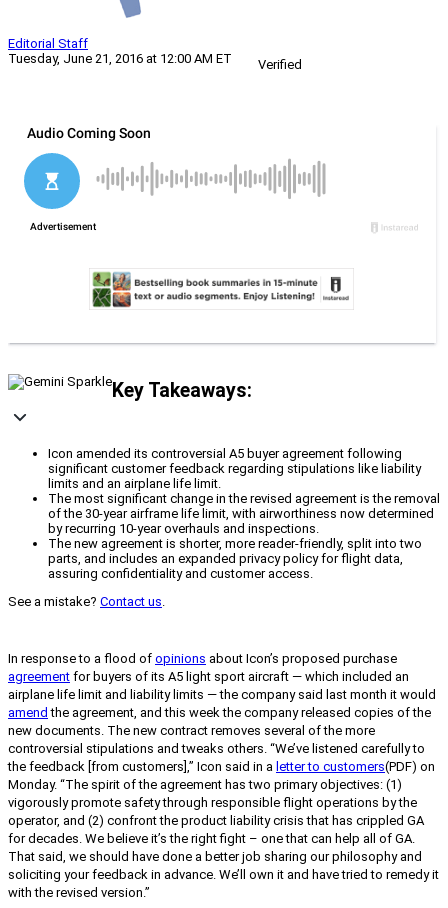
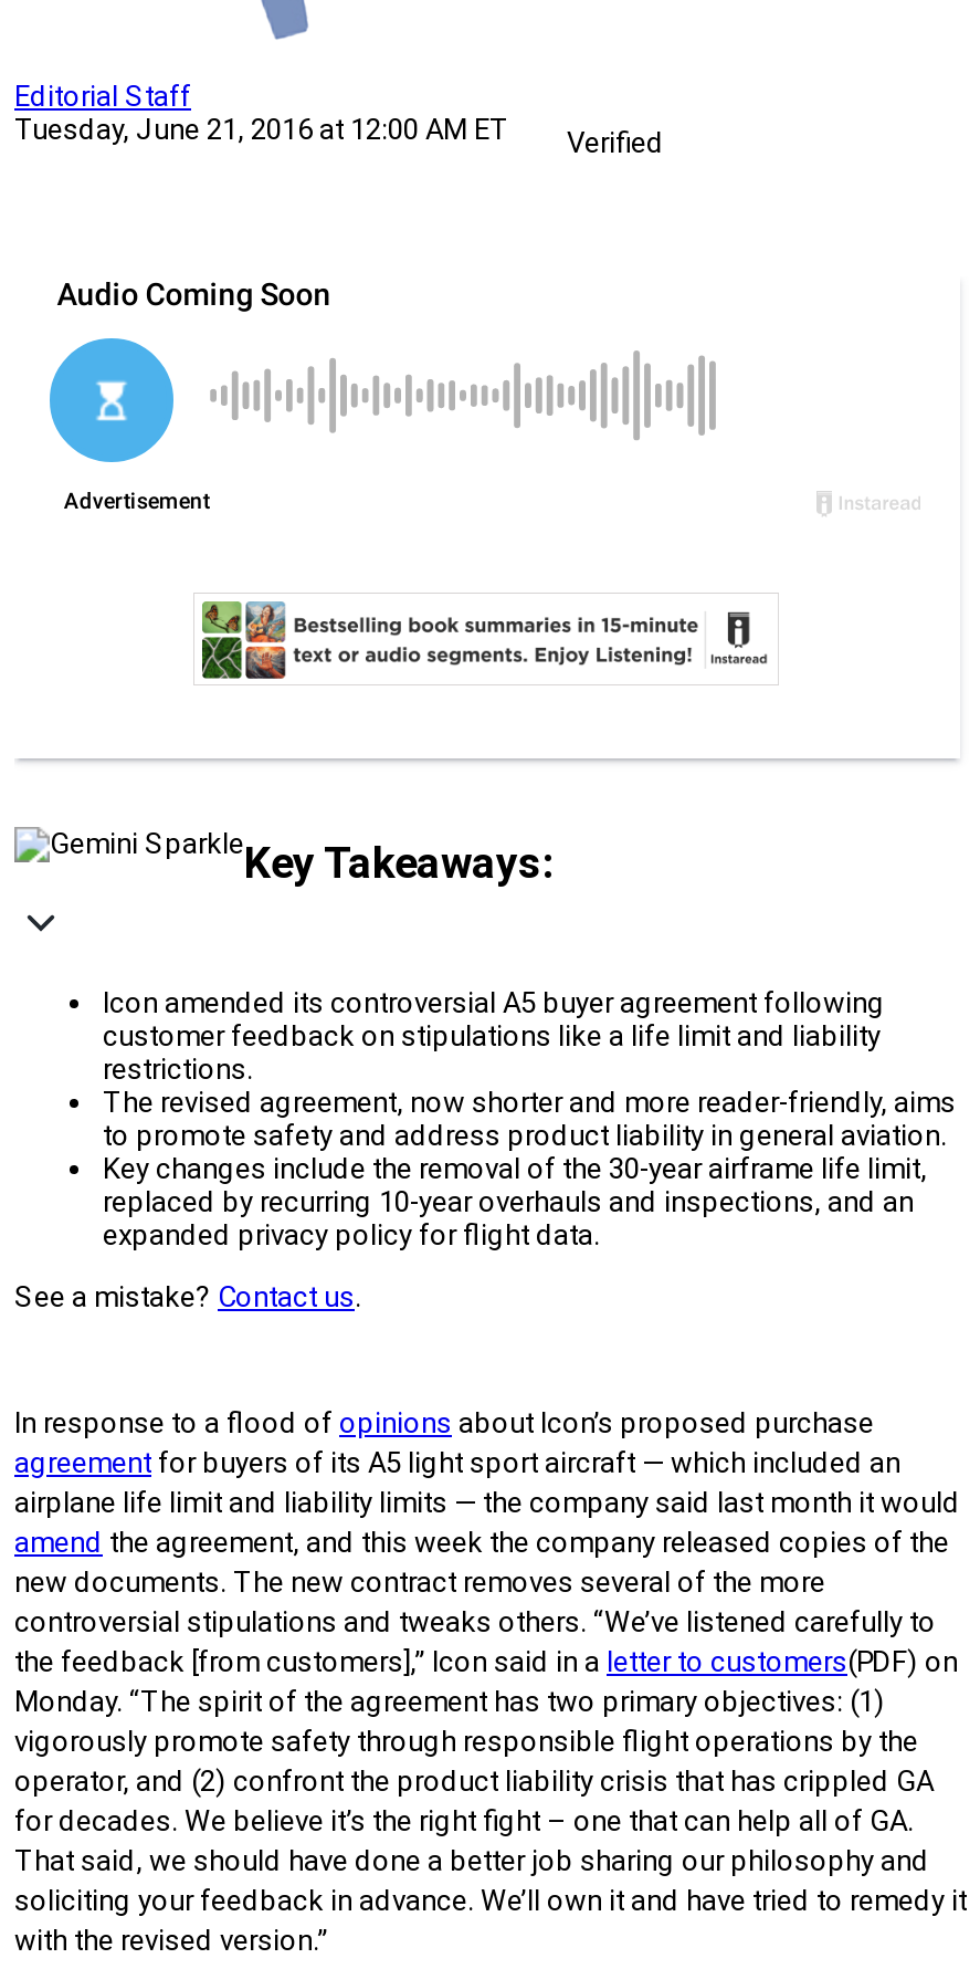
[48,461,440,581] significant customer feedback regarding stipulations like liability | limits and an airplane life limit. | The most significant change in the revised agreement is the removal | of the 30-year airframe life limit, with airworthiness now determined | by recurring 10-year overhauls and inspections. | The new agreement is shorter, more reader-friendly, split into two | parts, and includes an expanded privacy policy for flight data, | assuring confidentiality and customer access. -> [103,1020,956,1252] customer feedback on stipulations like a life limit and liability | restrictions. | The revised agreement, now shorter and more reader-friendly, aims | to promote safety and address product liability in general aviation. | Key changes include the removal of the 30-year airframe life limit, | replaced by recurring 10-year overhauls and inspections, and an | expanded privacy policy for flight data.

